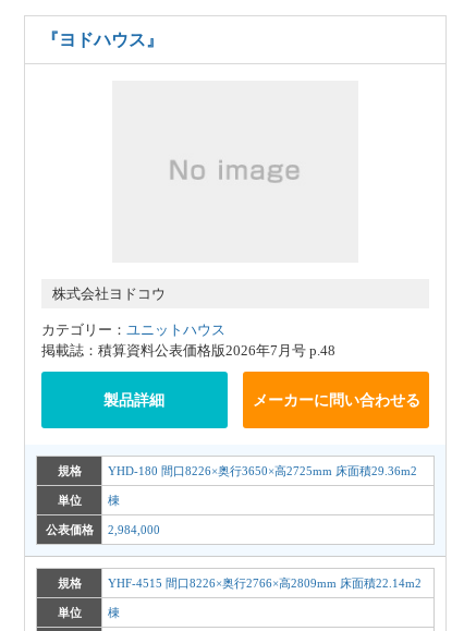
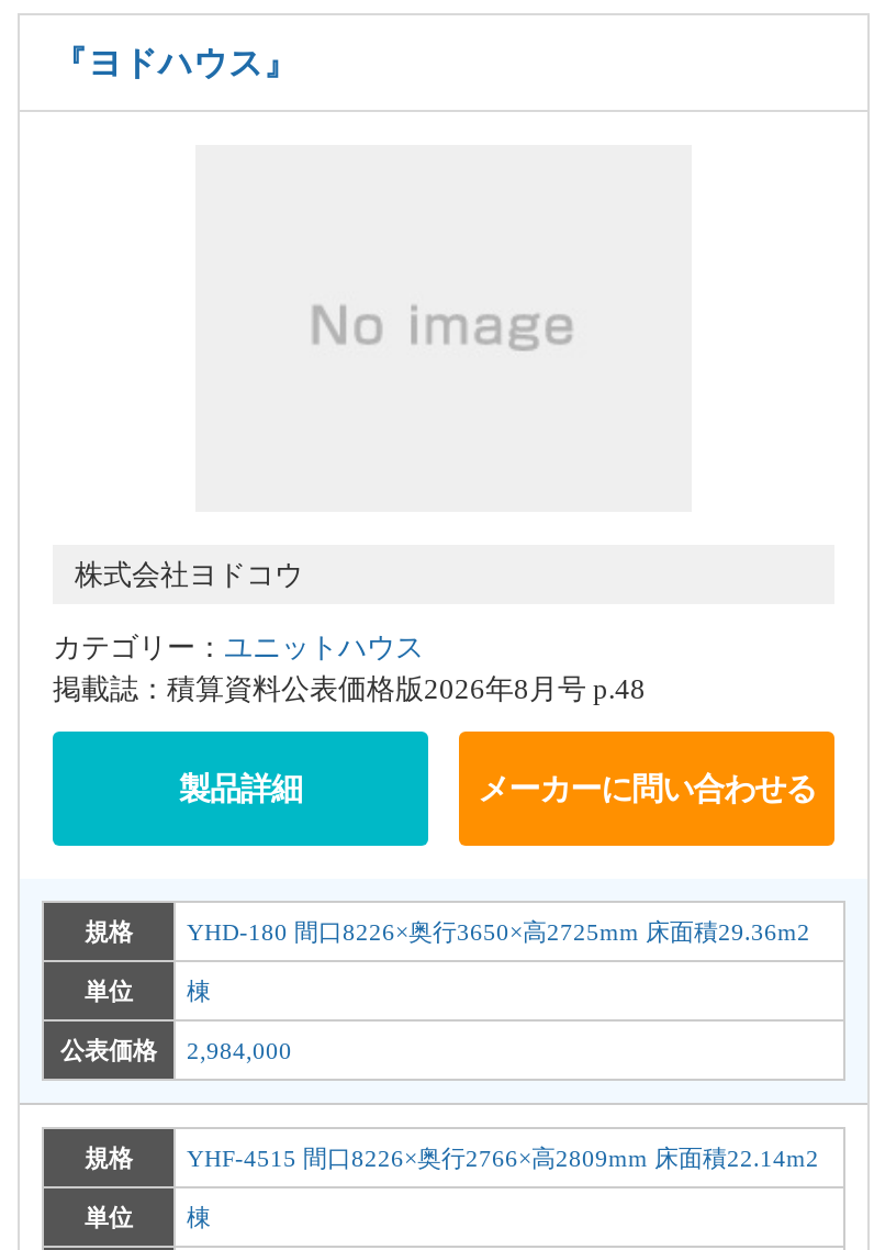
[41,342,335,358] 掲載誌：積算資料公表価格版2026年7月号 p.48 -> [53,672,646,705] 掲載誌：積算資料公表価格版2026年8月号 p.48

